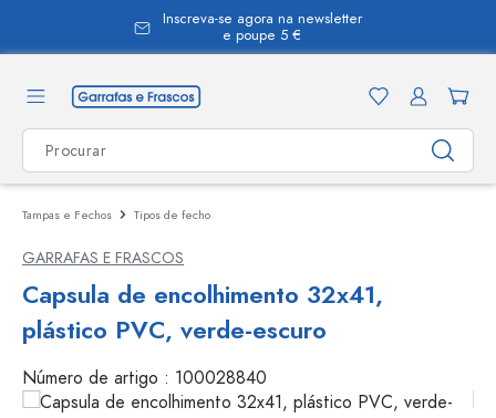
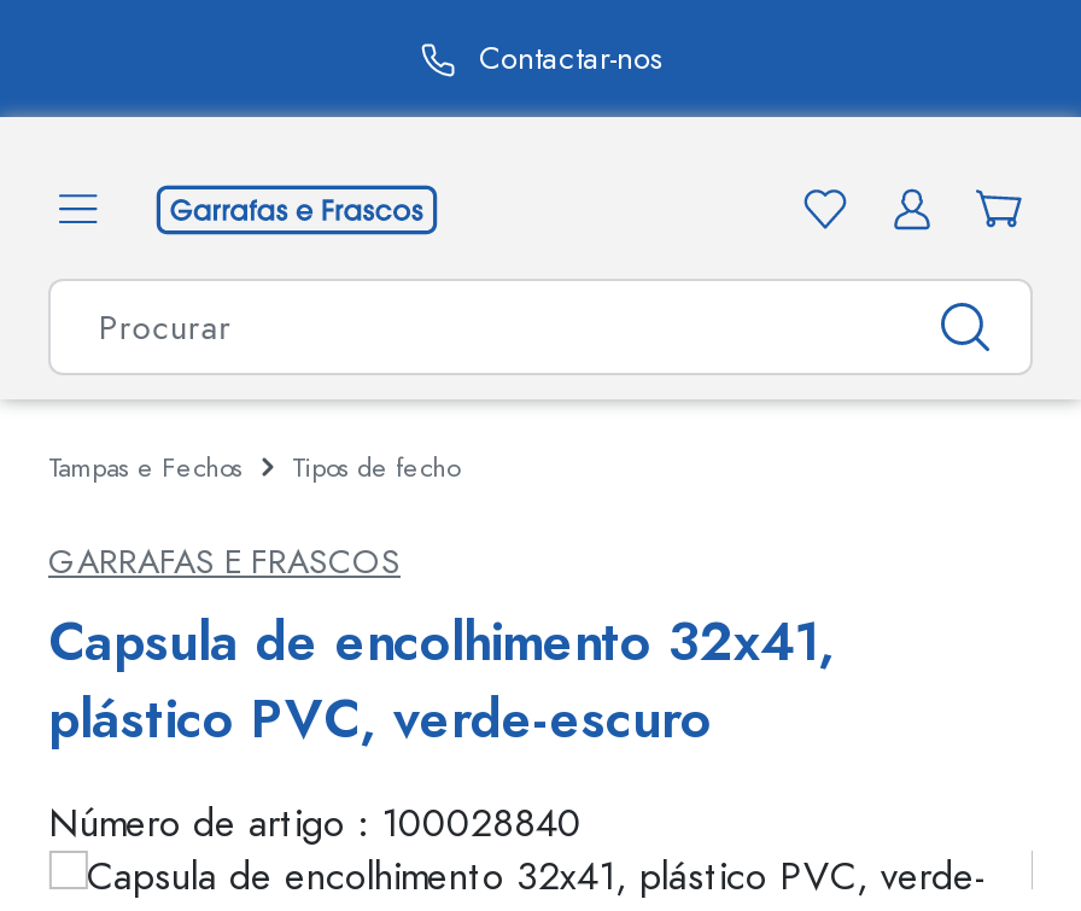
[162,9,361,45] Inscreva-se agora na newsletter | e poupe 5 € -> [472,36,656,80] Contactar-nos

